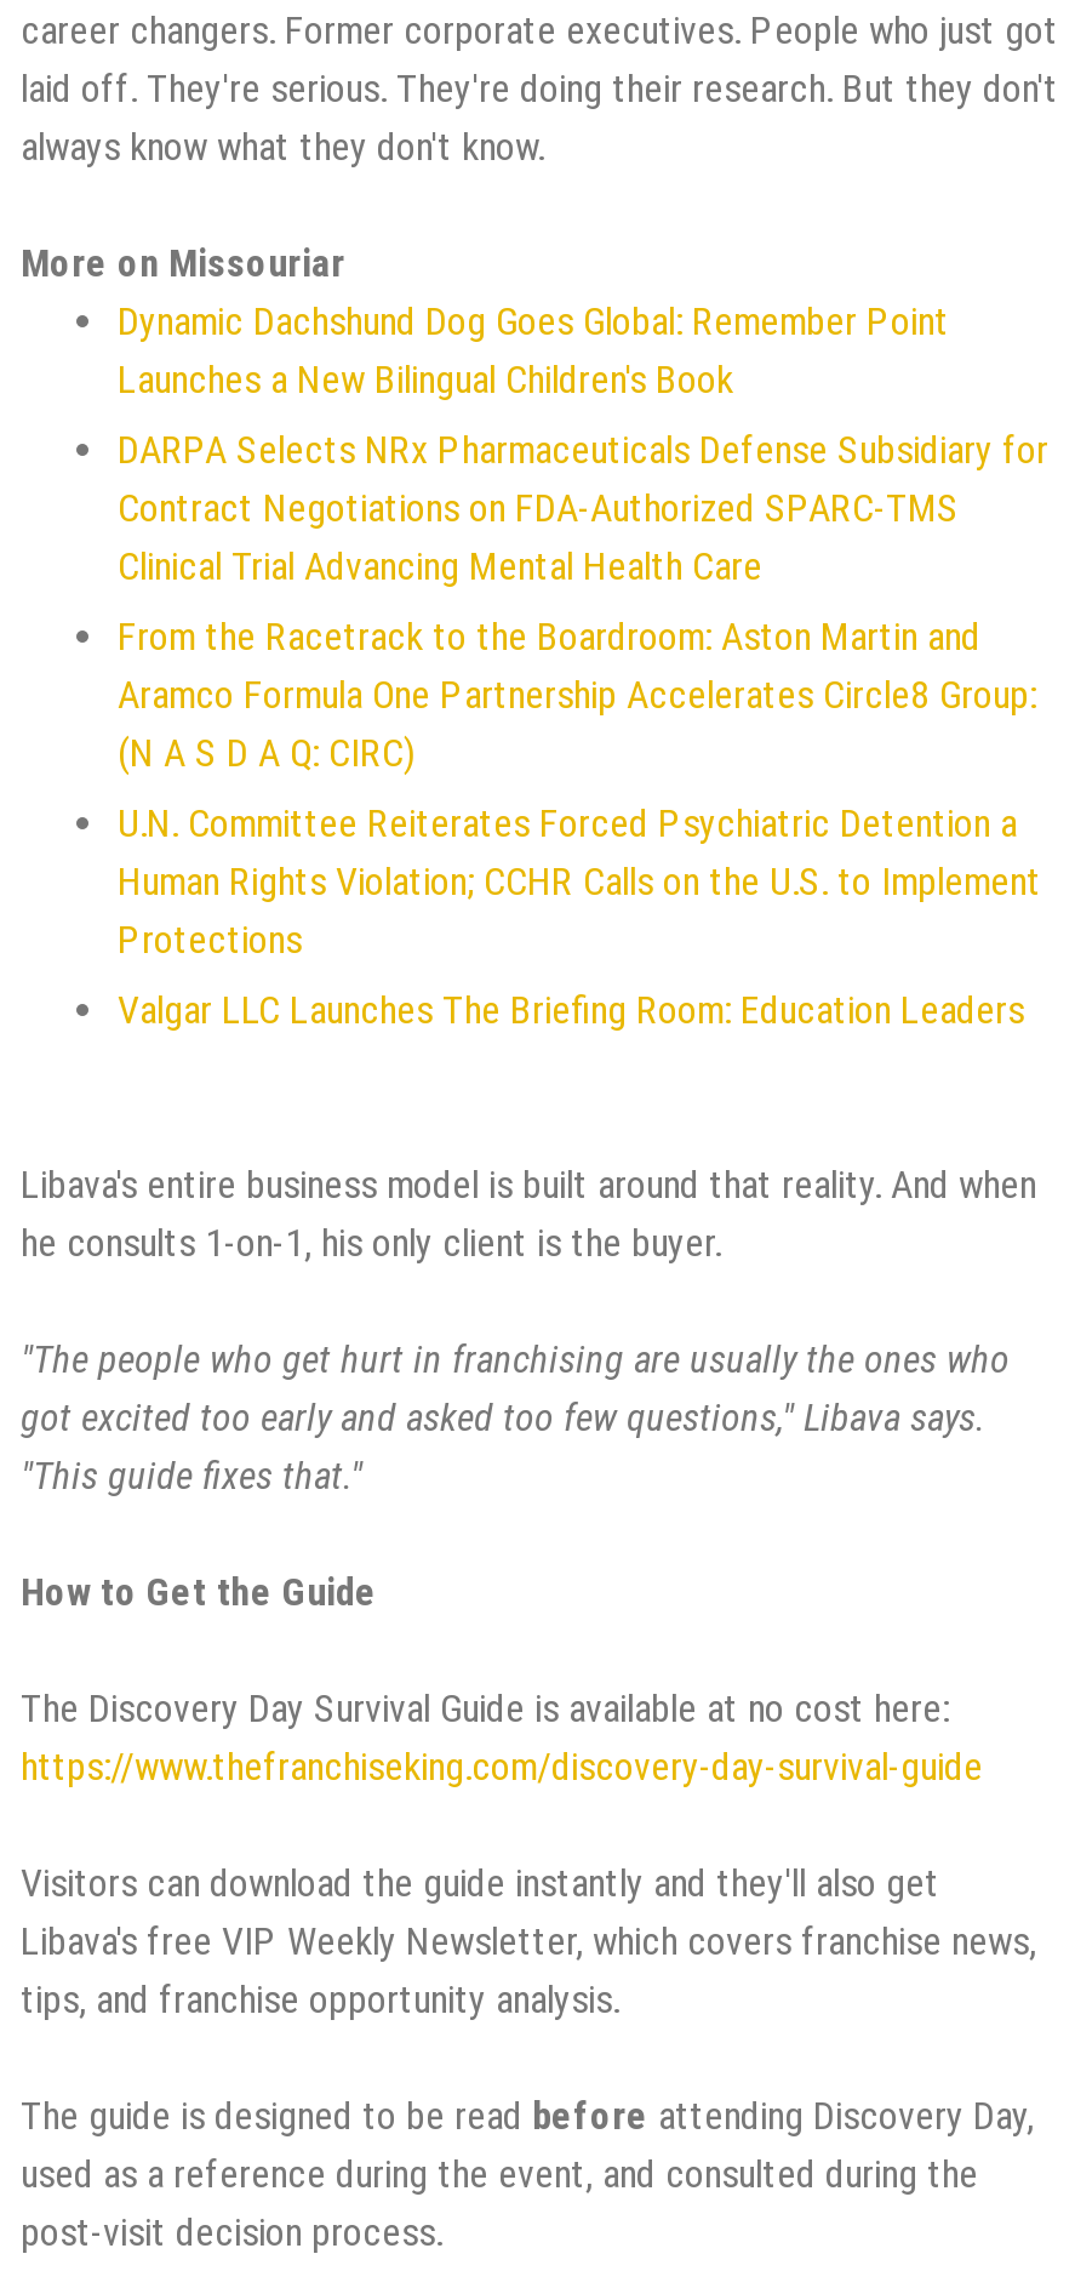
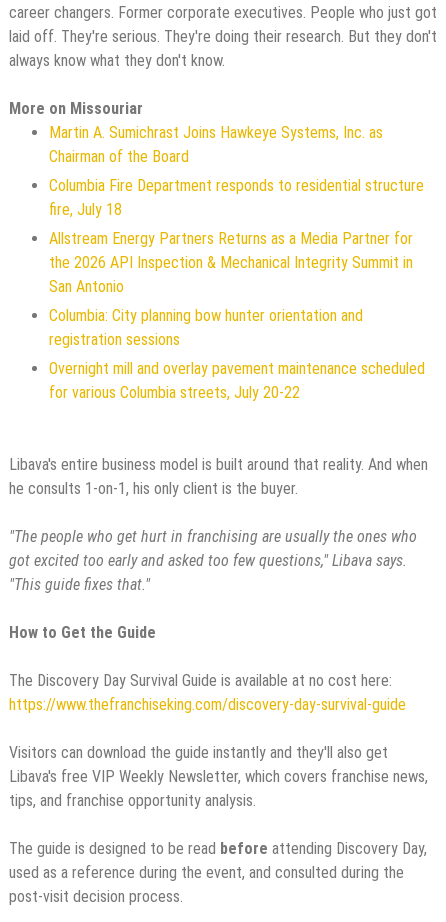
[118,298,949,403] Dynamic Dachshund Dog Goes Global: Remember Point | Launches a New Bilingual Children's Book -> [49,123,383,166] Martin A. Sumichrast Joins Hawkeye Systems, Inc. as | Chairman of the Board
[118,427,1048,589] DARPA Selects NRx Pharmaceuticals Defense Subsidiary for | Contract Negotiations on FDA-Authorized SPARC-TMS | Clinical Trial Advancing Mental Health Care -> [49,176,424,219] Columbia Fire Department responds to residential structure | fire, July 18
[118,614,1036,776] From the Racetrack to the Boardroom: Aston Martin and | Aramco Formula One Partnership Accelerates Circle8 Group: | (N A S D A Q: CIRC) -> [49,229,413,296] Allstream Energy Partners Returns as a Media Partner for | the 2026 API Inspection & Mechanical Integrity Summit in | San Antonio
[118,800,1041,963] U.N. Committee Reiterates Forced Psychiatric Detention a | Human Rights Violation; CCHR Calls on the U.S. to Implement | Protections -> [49,306,363,349] Columbia: City planning bow hunter orientation and | registration sessions
[118,987,1024,1033] Valgar LLC Launches The Briefing Room: Education Leaders -> [49,359,425,402] Overnight mill and overlay pavement maintenance scheduled | for various Columbia streets, July 20-22

